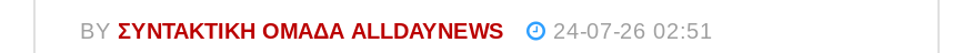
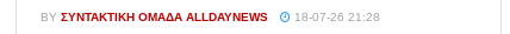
[80,19,713,43] BY ΣΥΝΤΑΚΤΙΚΉ ΟΜΆΔΑ ALLDAYNEWS 24-07-26 02:51 -> [41,11,380,23] BY ΣΥΝΤΑΚΤΙΚΉ ΟΜΆΔΑ ALLDAYNEWS 18-07-26 21:28

